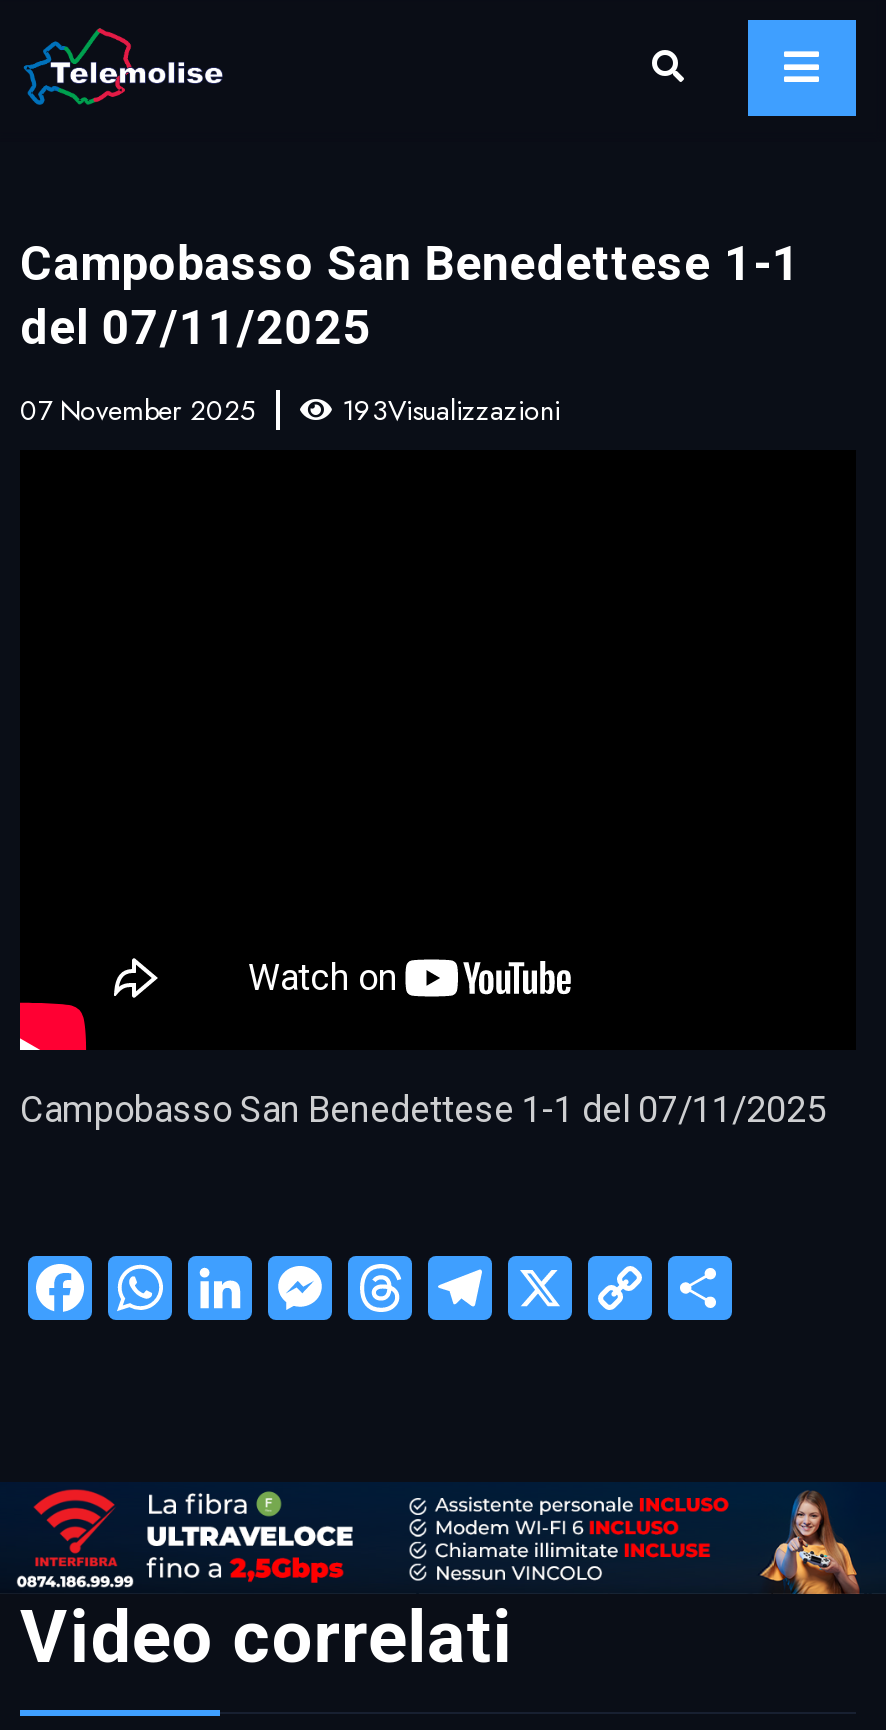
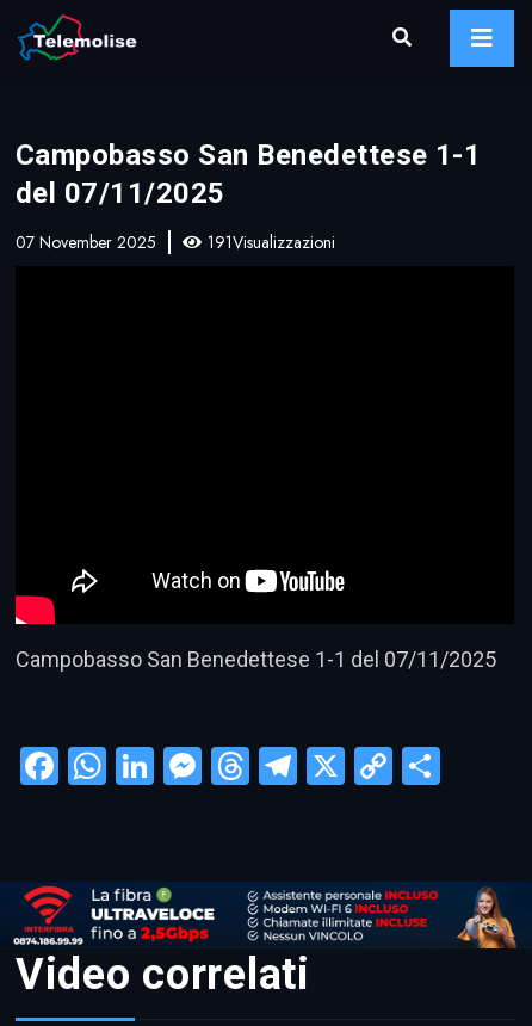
[342,390,560,430] 193Visualizzazioni -> [208,230,335,254] 191Visualizzazioni

